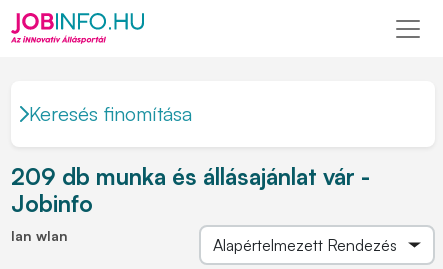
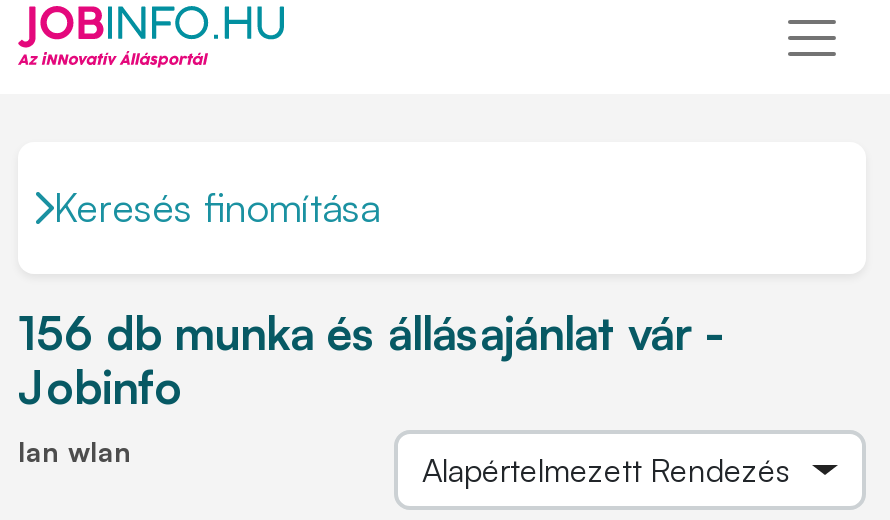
[11,162,370,191] 209 db munka és állásajánlat vár - -> [18,304,722,362] 156 db munka és állásajánlat vár -

